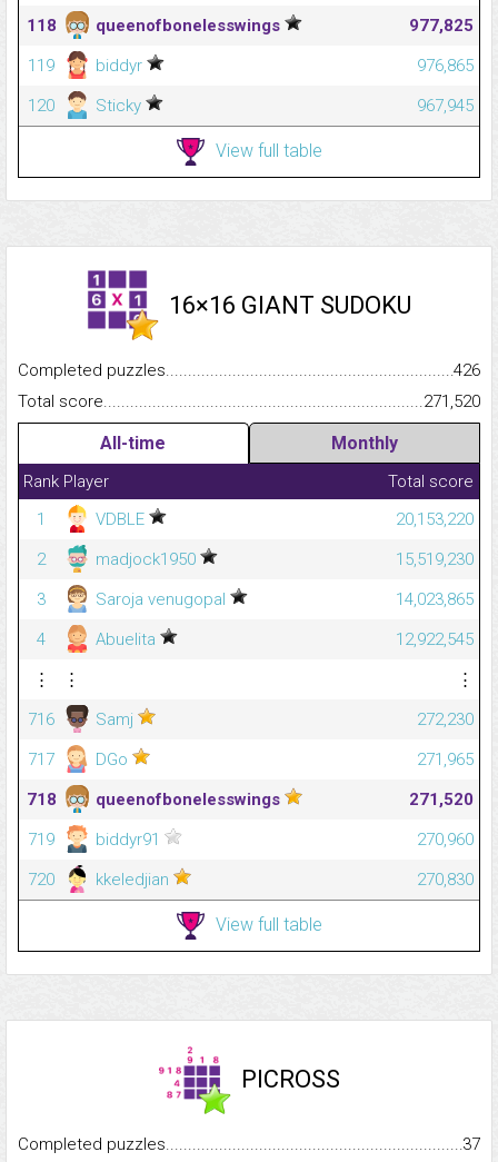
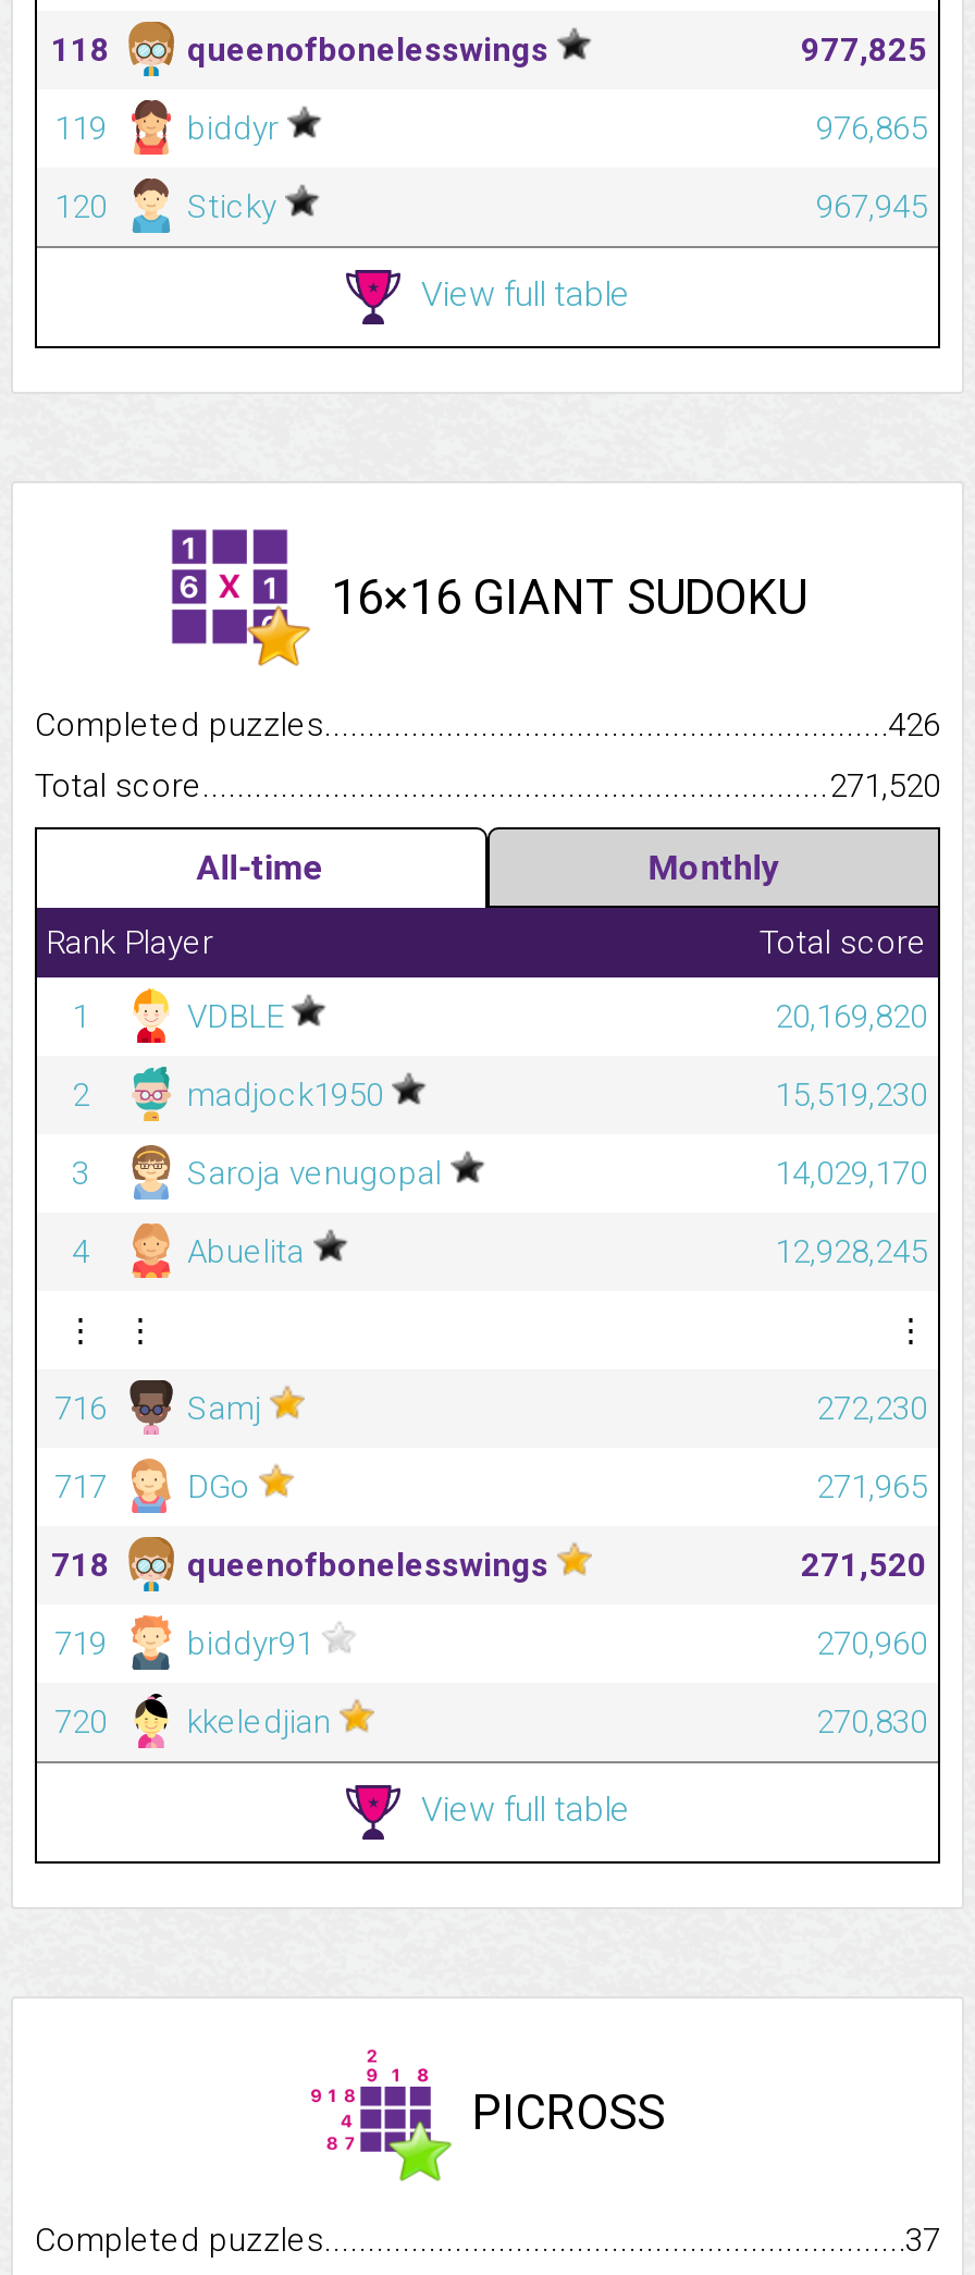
[396,509,474,529] 20,153,220 -> [775,997,927,1036] 20,169,820
[396,589,474,609] 14,023,865 -> [775,1154,927,1193] 14,029,170
[396,629,474,649] 12,922,545 -> [775,1232,927,1272] 12,928,245

